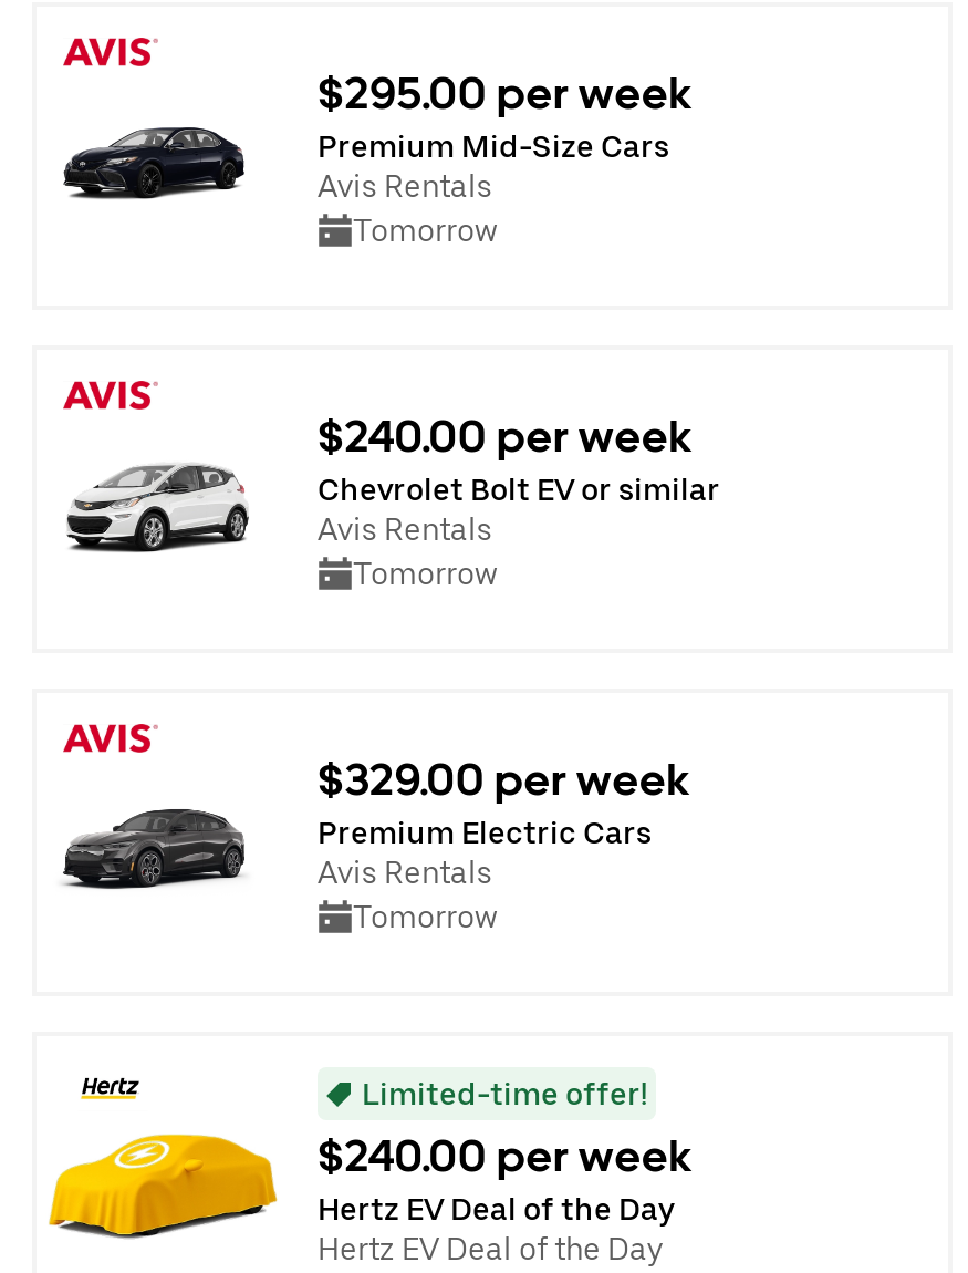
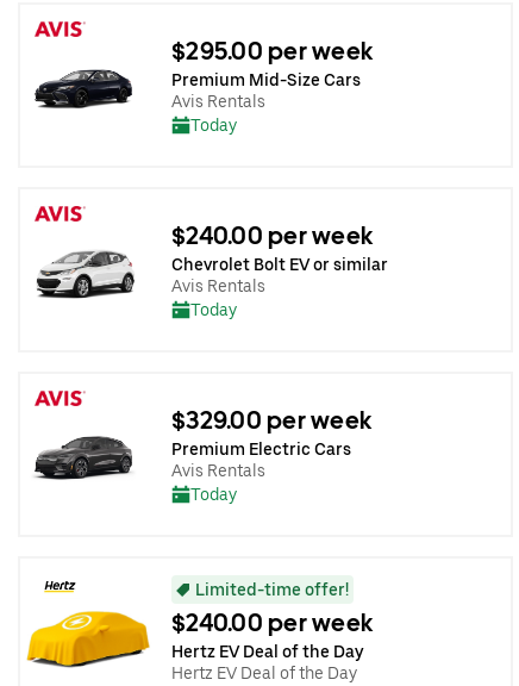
[353,211,497,247] Tomorrow -> [190,115,237,134] Today
[353,555,497,590] Tomorrow -> [190,300,237,319] Today
[353,898,497,933] Tomorrow -> [190,484,237,503] Today

